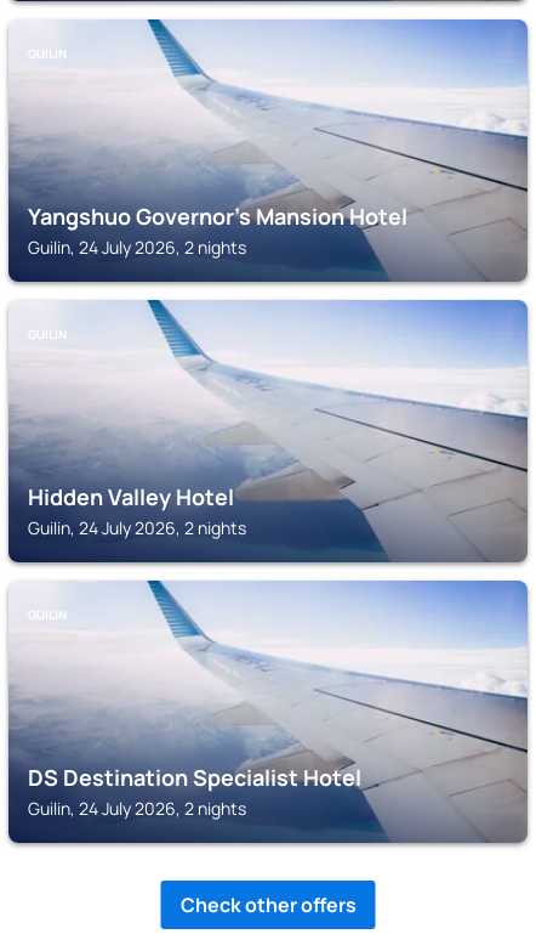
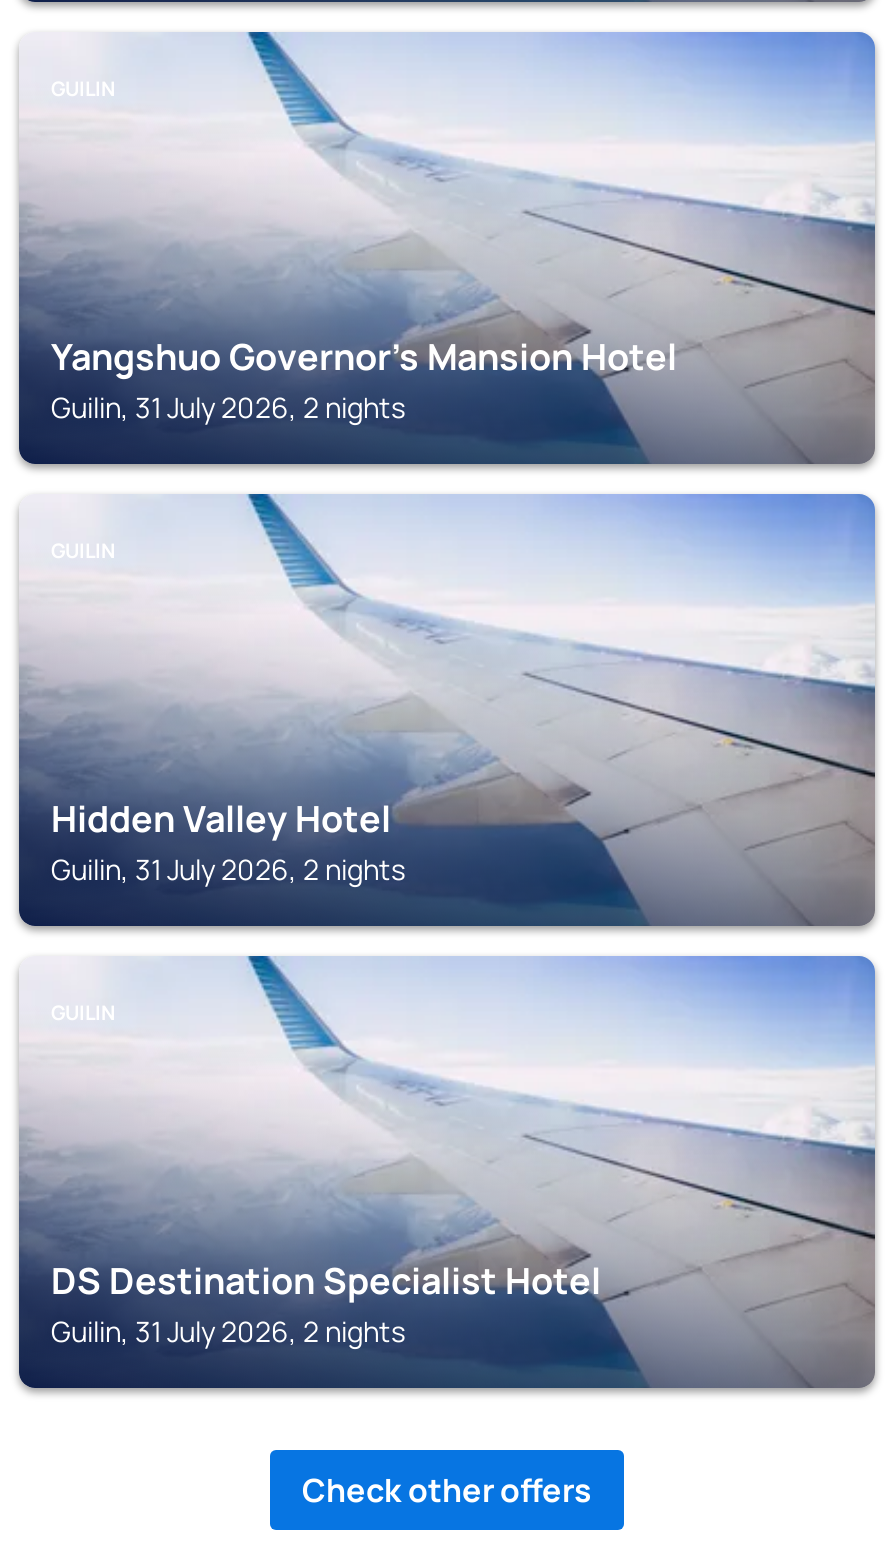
[28,236,246,259] Guilin, 24 July 2026, 2 nights -> [51,388,405,426] Guilin, 31 July 2026, 2 nights
[28,516,246,539] Guilin, 24 July 2026, 2 nights -> [51,850,405,888] Guilin, 31 July 2026, 2 nights
[28,797,246,820] Guilin, 24 July 2026, 2 nights -> [51,1312,405,1350] Guilin, 31 July 2026, 2 nights

